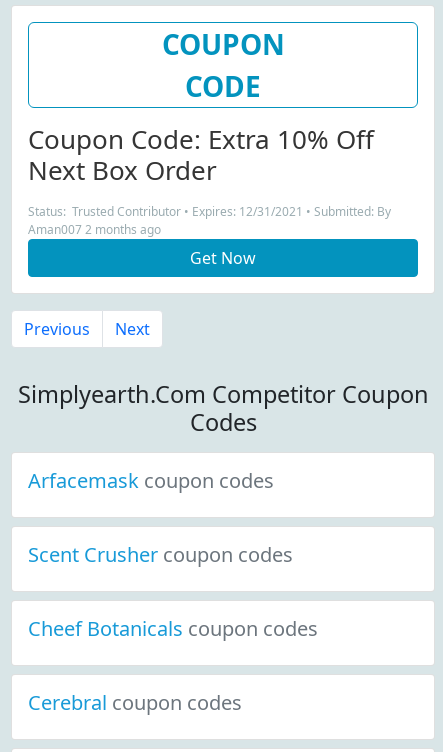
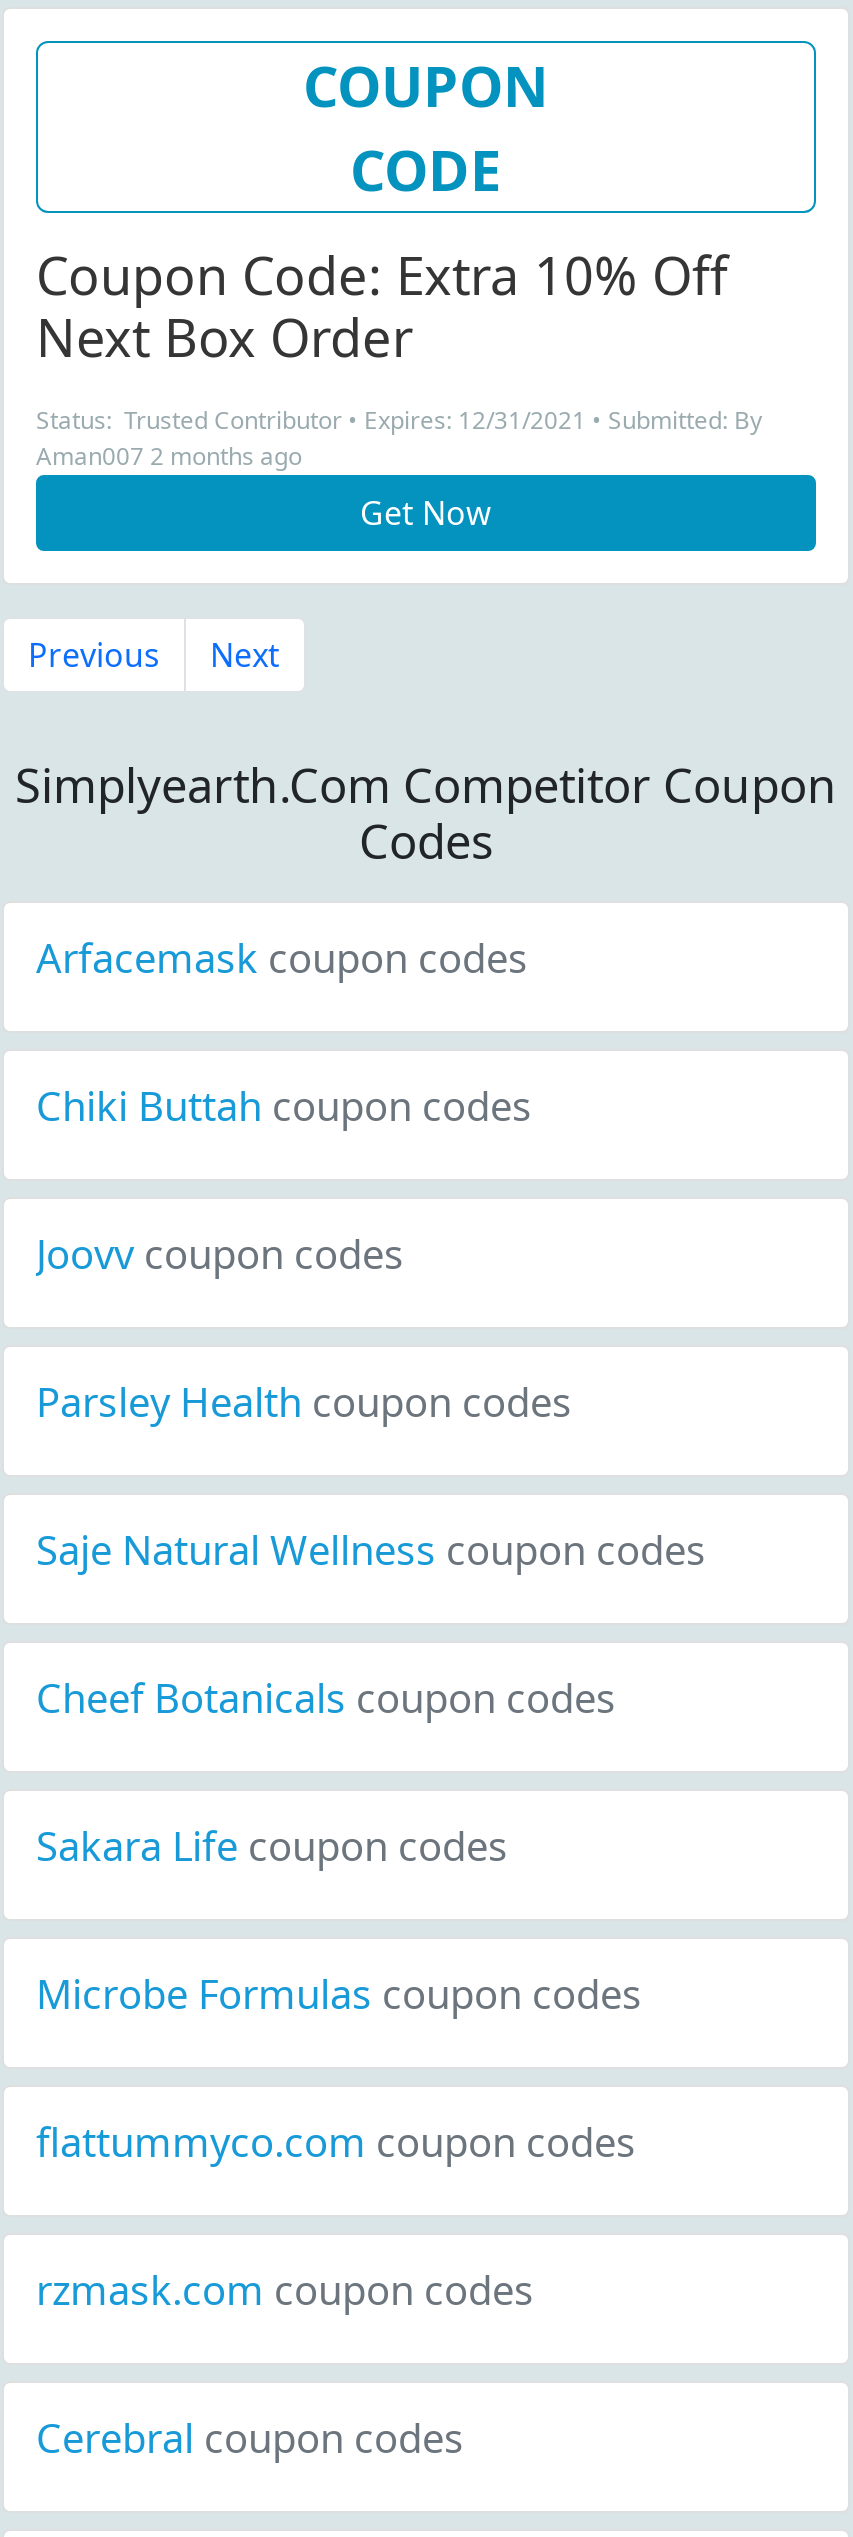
[28,541,293,568] Scent Crusher coupon codes -> [36,1079,706,1577] Chiki Buttah coupon codes | Joovv coupon codes | Parsley Health coupon codes | Saje Natural Wellness coupon codes
none -> [36,1819,642,2317] Sakara Life coupon codes | Microbe Formulas coupon codes | flattummyco.com coupon codes | rzmask.com coupon codes

